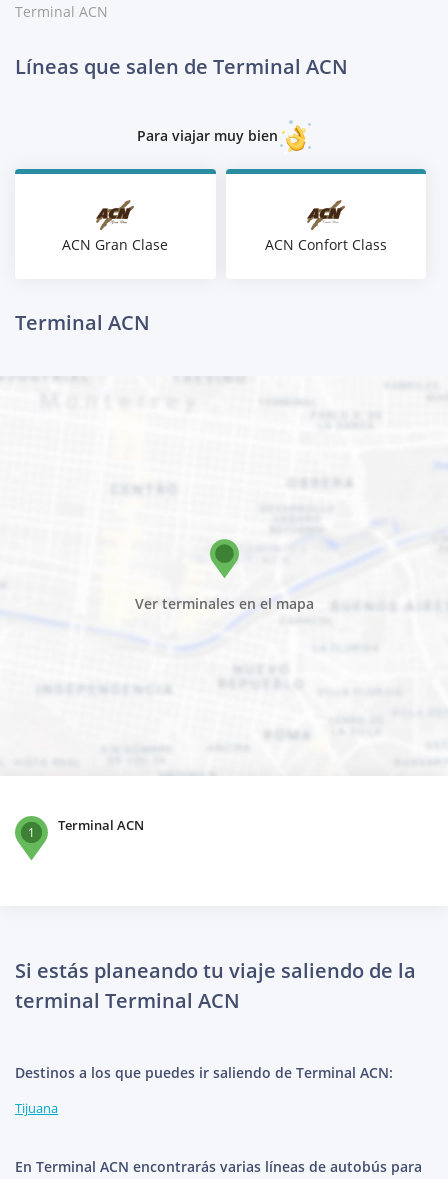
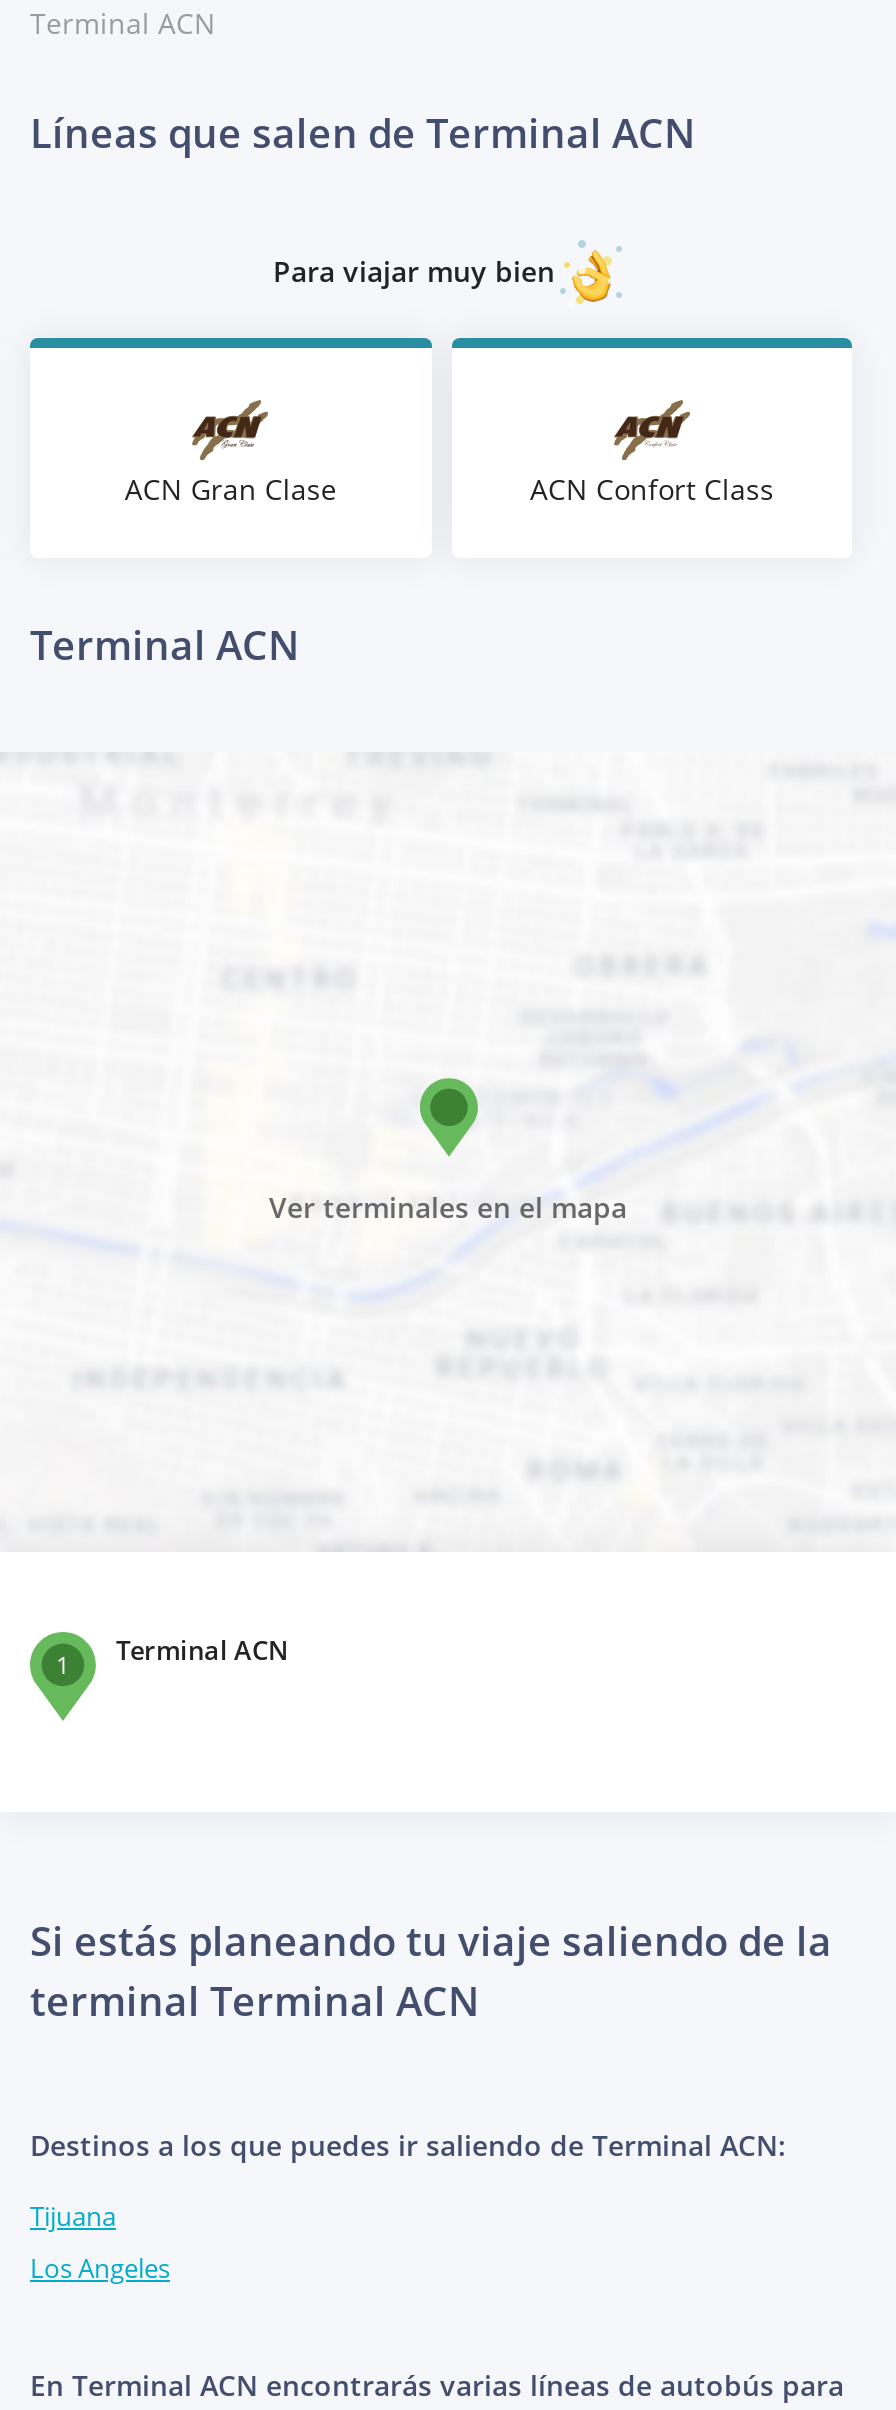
none -> [30,2251,170,2287] Los Angeles

